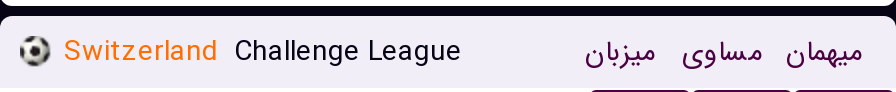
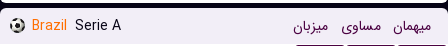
[64,30,462,74] Switzerland Challenge League -> [32,15,121,37] Brazil Serie A

